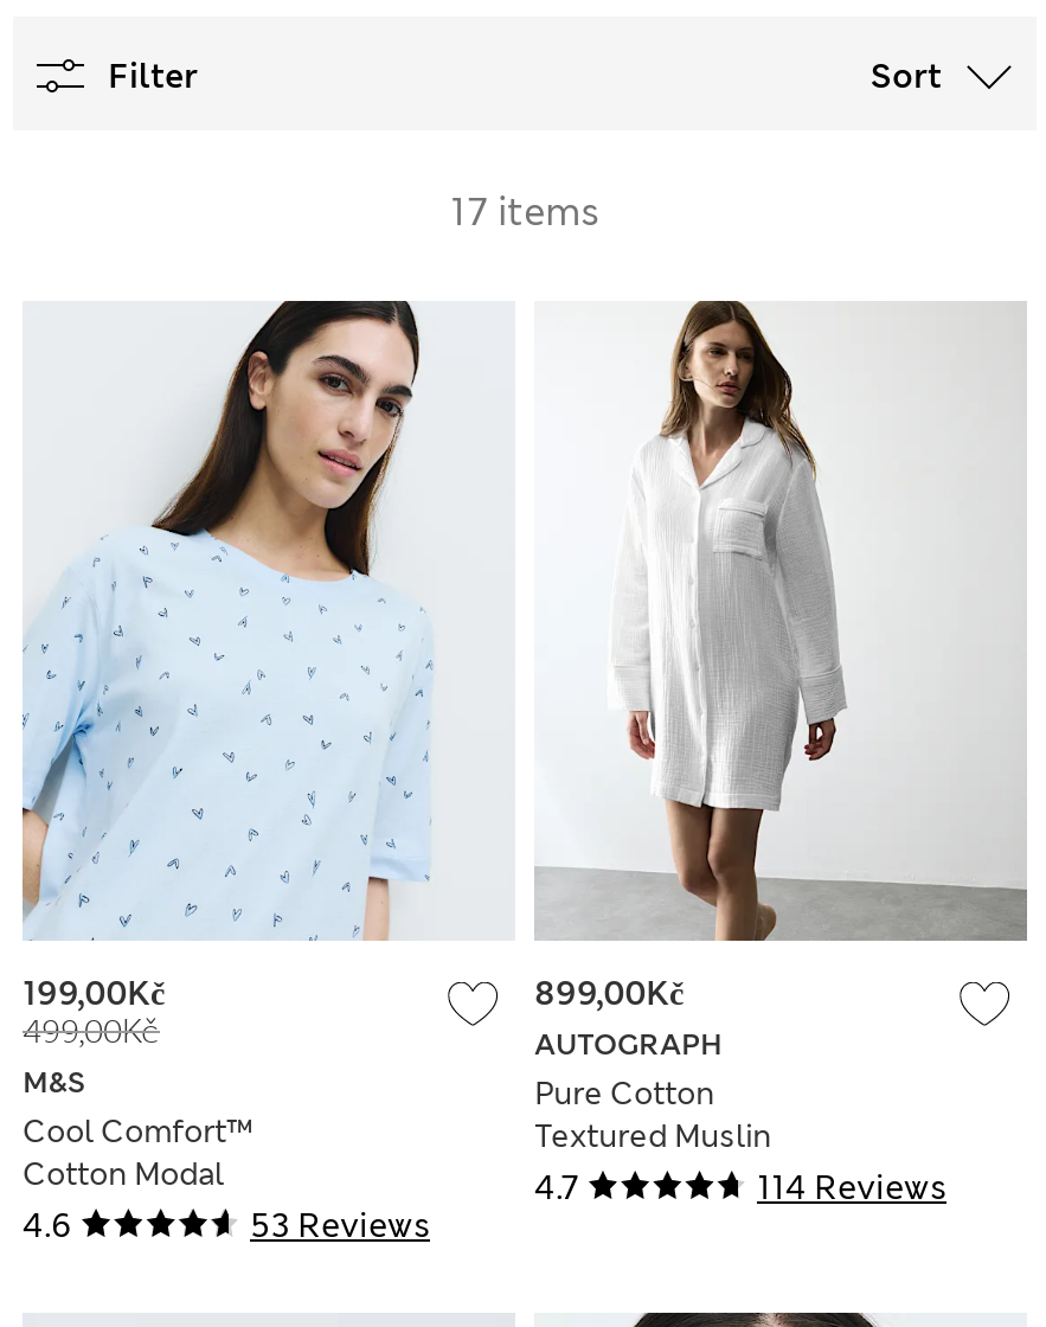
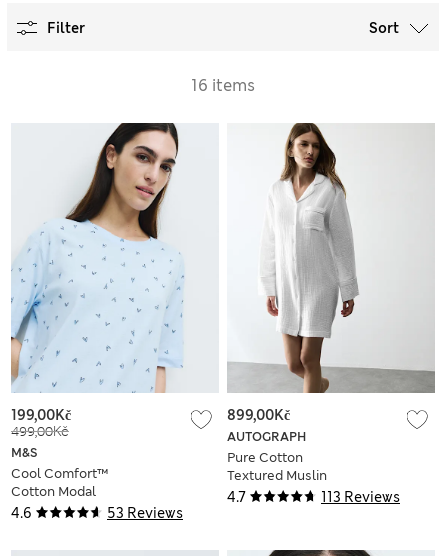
[450,187,599,237] 17 items -> [191,75,255,96] 16 items
[757,1167,946,1209] 114 Reviews -> [321,488,400,506] 113 Reviews

